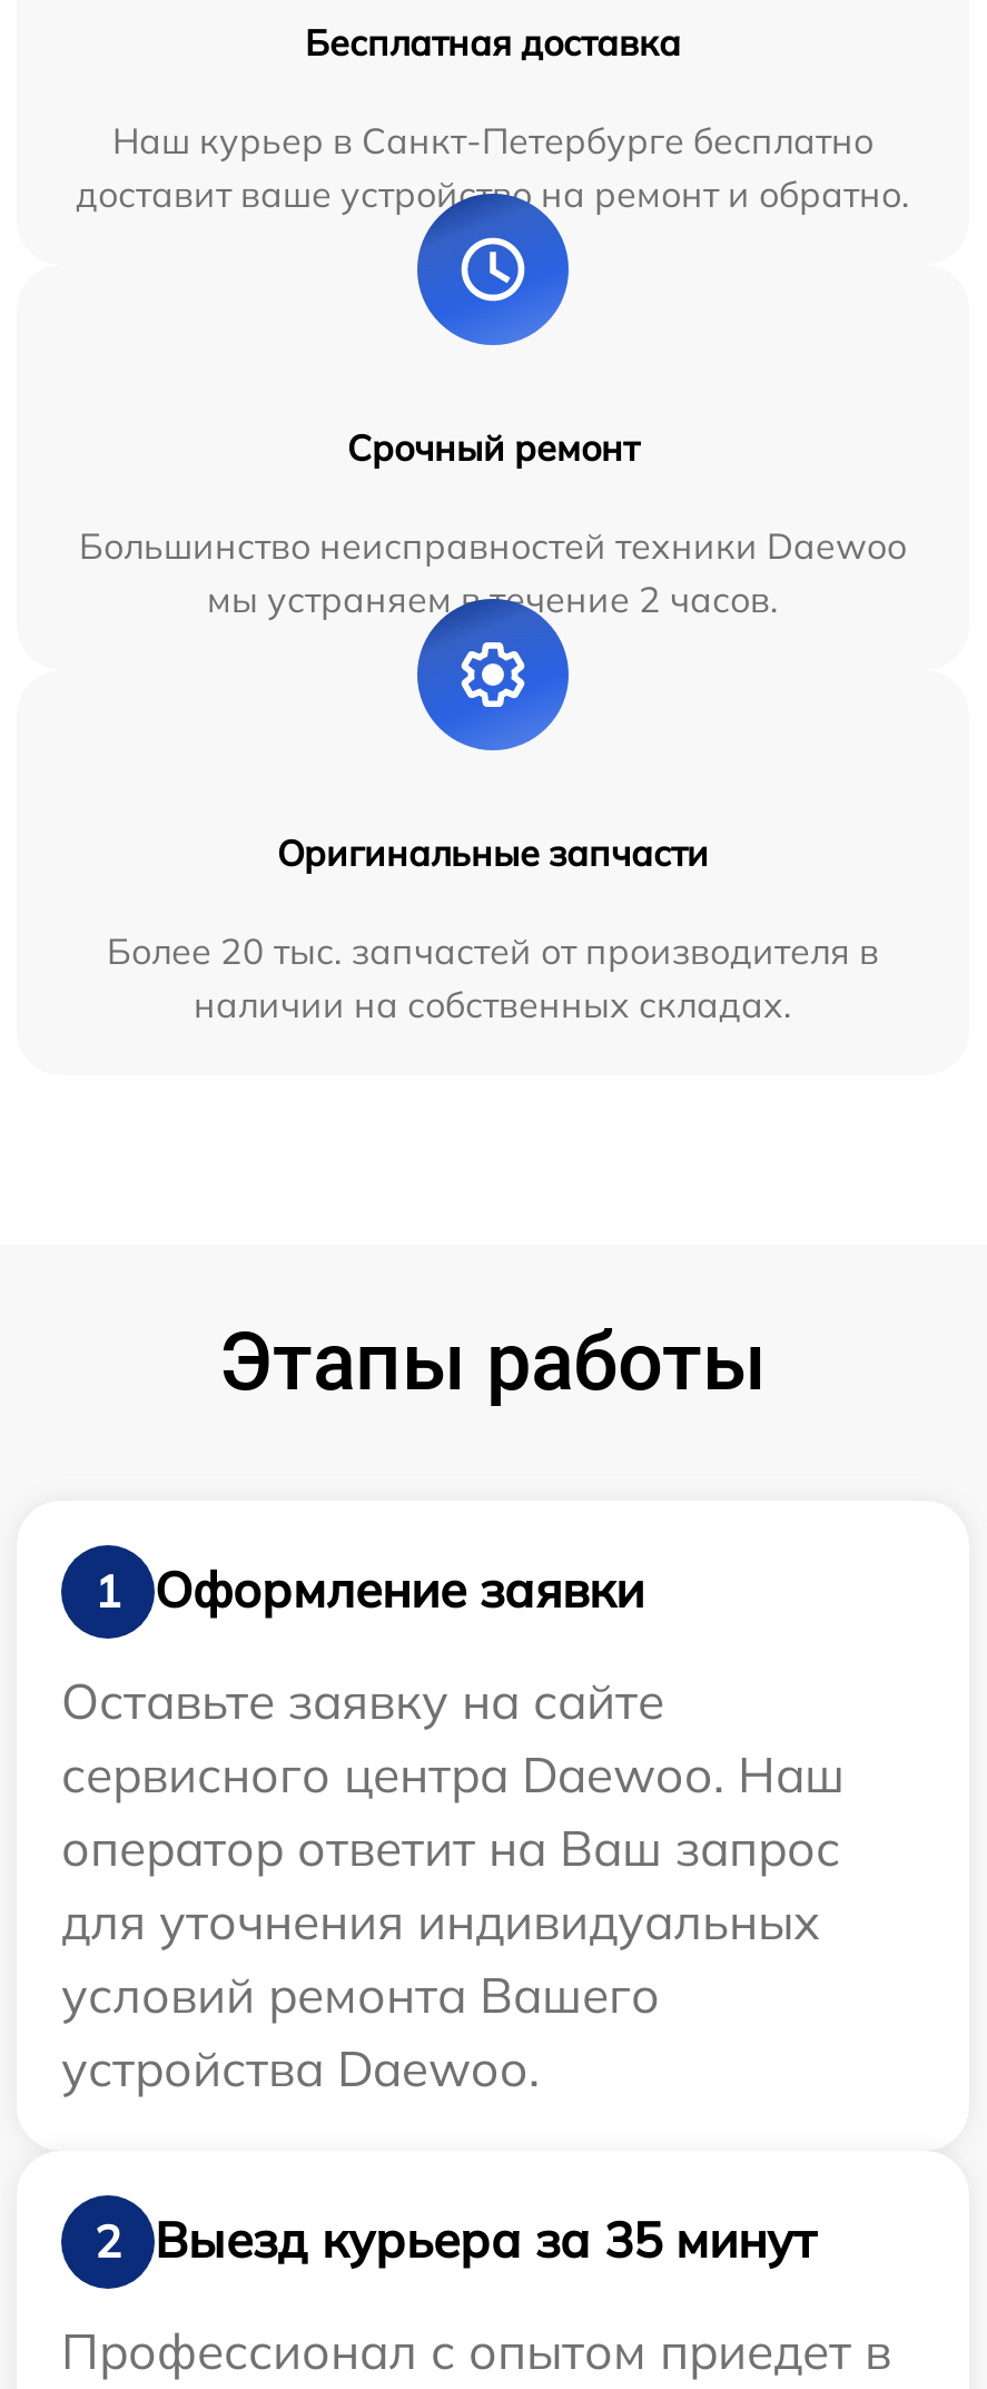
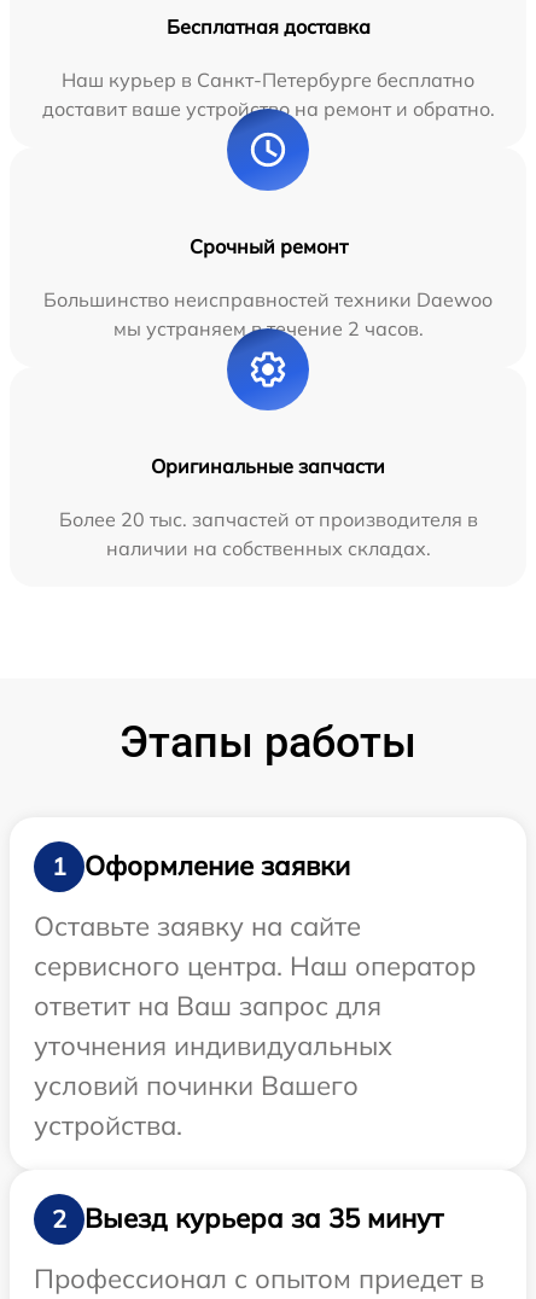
[61,1743,845,2099] сервисного центра Daewoo. Наш | оператор ответит на Ваш запрос | для уточнения индивидуальных | условий ремонта Вашего | устройства Daewoo. -> [34,949,476,1142] сервисного центра. Наш оператор | ответит на Ваш запрос для | уточнения индивидуальных | условий починки Вашего | устройства.

